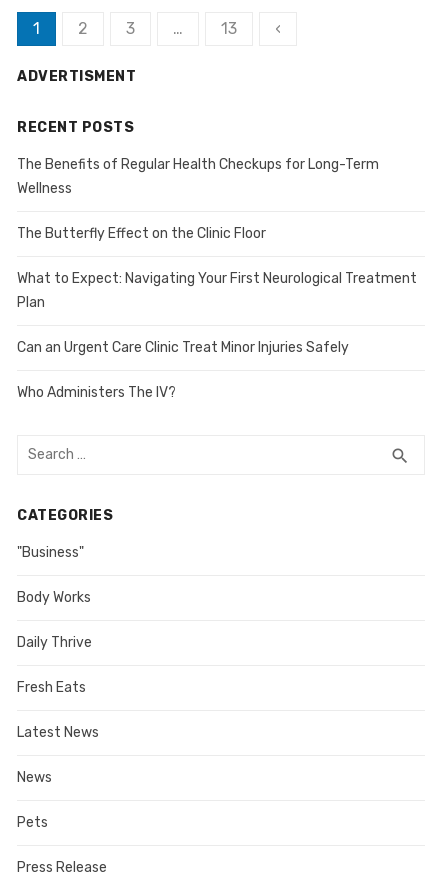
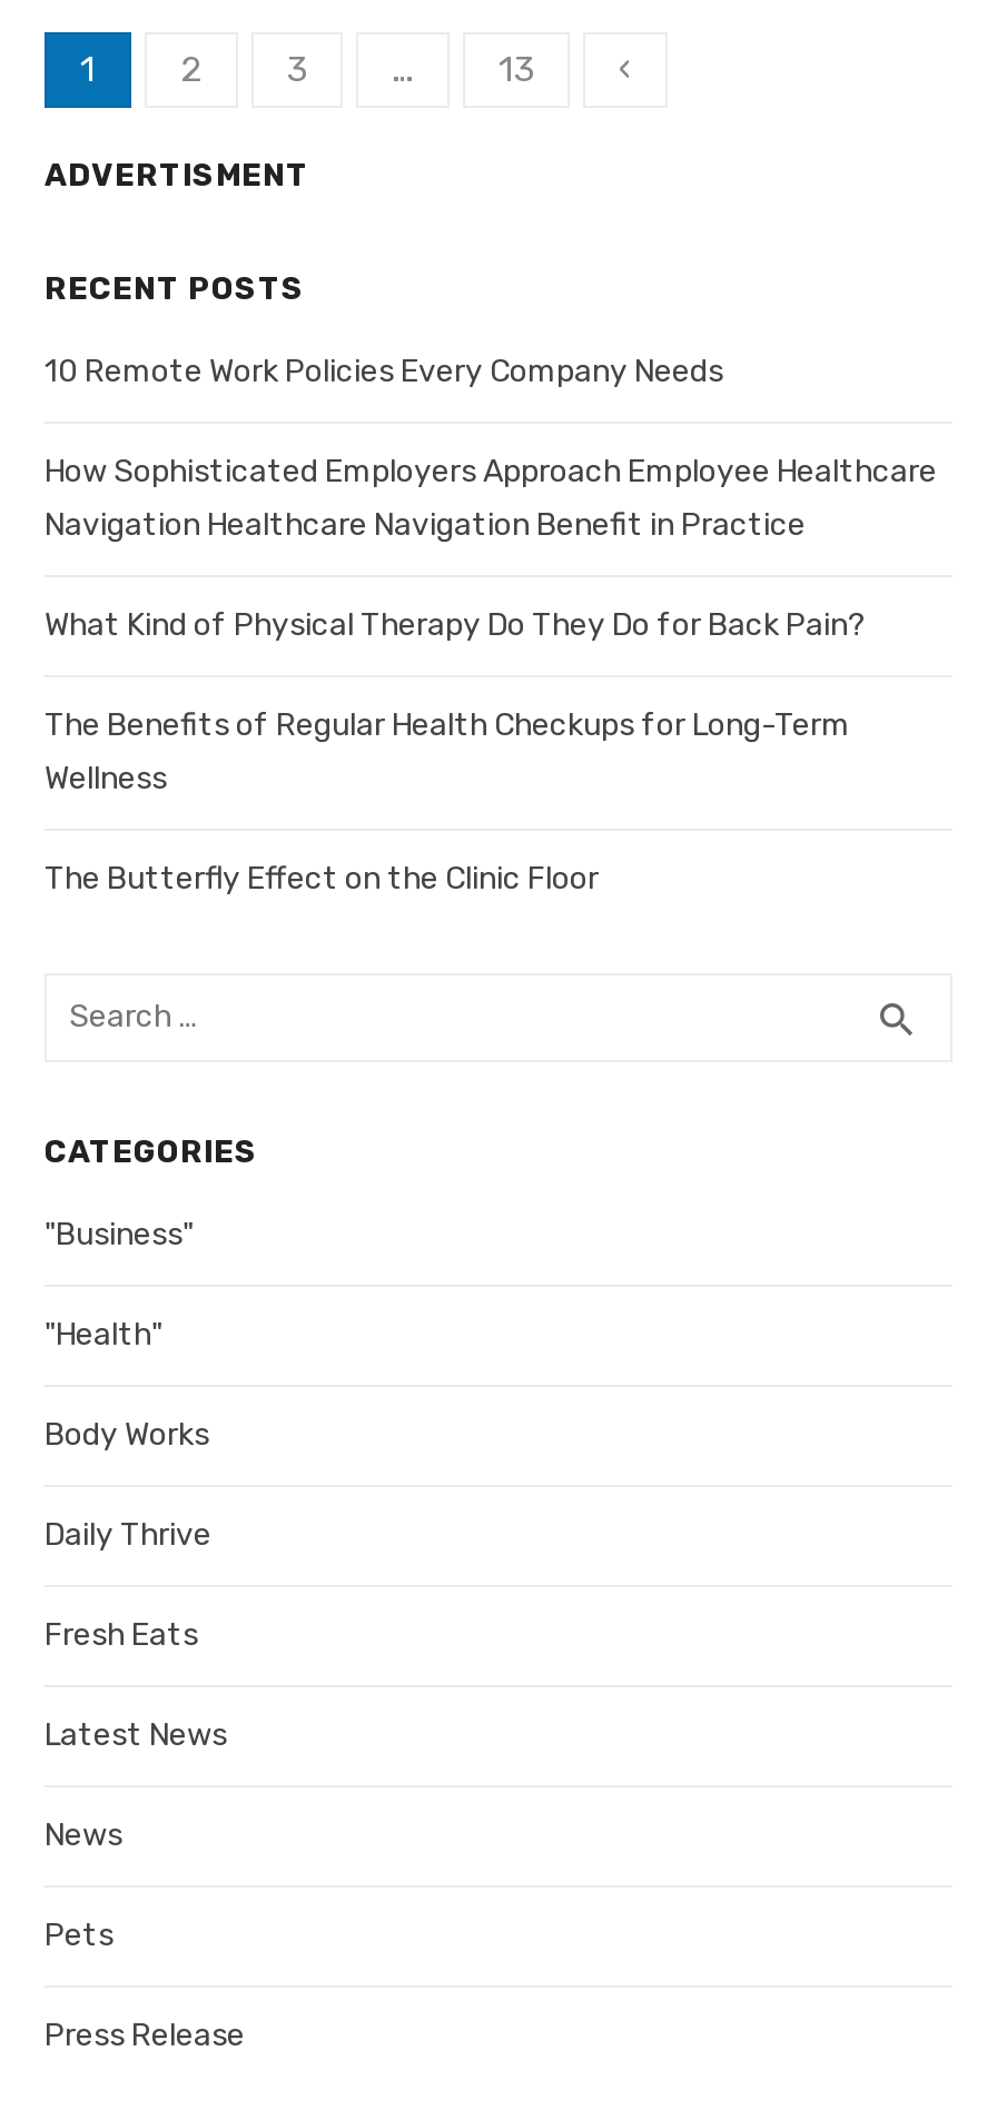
none -> [45,354,937,645] 10 Remote Work Policies Every Company Needs | How Sophisticated Employers Approach Employee Healthcare | Navigation Healthcare Navigation Benefit in Practice | What Kind of Physical Therapy Do They Do for Back Pain?
moved [17,156,379,242] -> [45,707,850,899]: The Benefits of Regular Health Checkups for Long-Term | Wellness | The Butterfly Effect on the Clinic Floor
[17,270,417,401] What to Expect: Navigating Your First Neurological Treatment | Plan | Can an Urgent Care Clinic Treat Minor Injuries Safely | Who Administers The IV? -> none
none -> [45,1317,162,1355] "Health"

